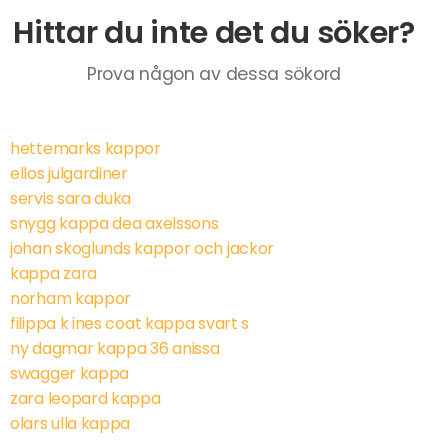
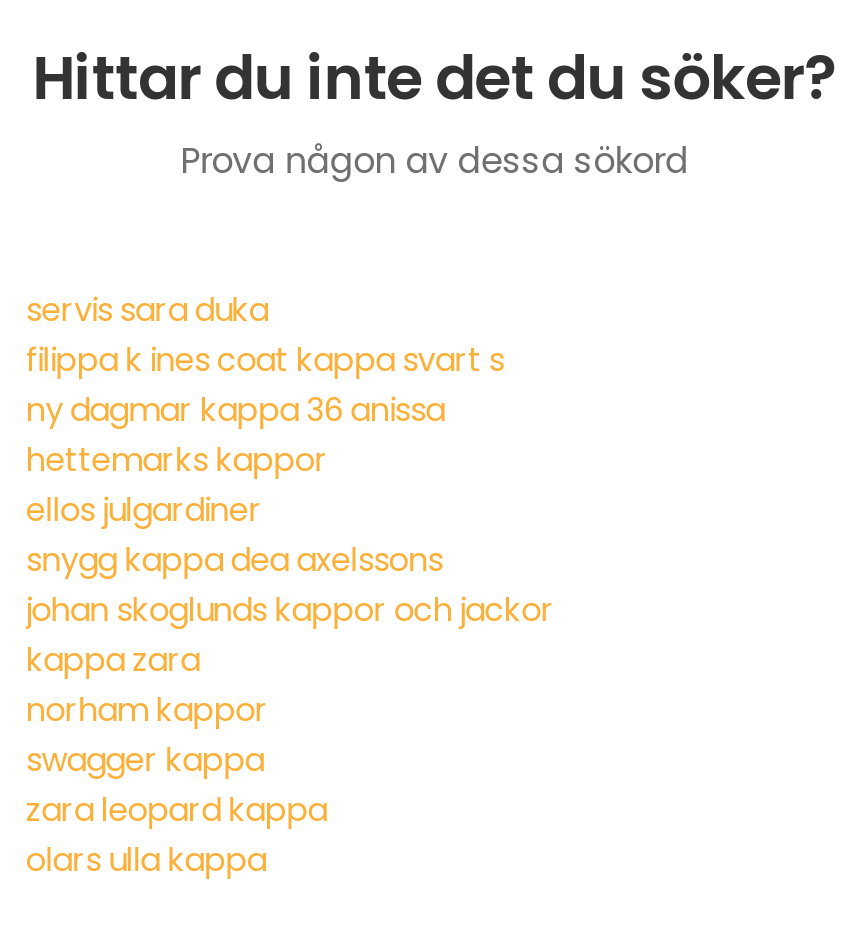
moved [10,137,161,185] -> [26,438,328,534]: hettemarks kappor | ellos julgardiner
moved [10,187,131,210] -> [26,288,268,334]: servis sara duka
moved [10,212,274,310] -> [26,538,554,734]: snygg kappa dea axelssons | johan skoglunds kappor och jackor | kappa zara | norham kappor
moved [10,312,249,360] -> [26,338,504,434]: filippa k ines coat kappa svart s | ny dagmar kappa 36 anissa

